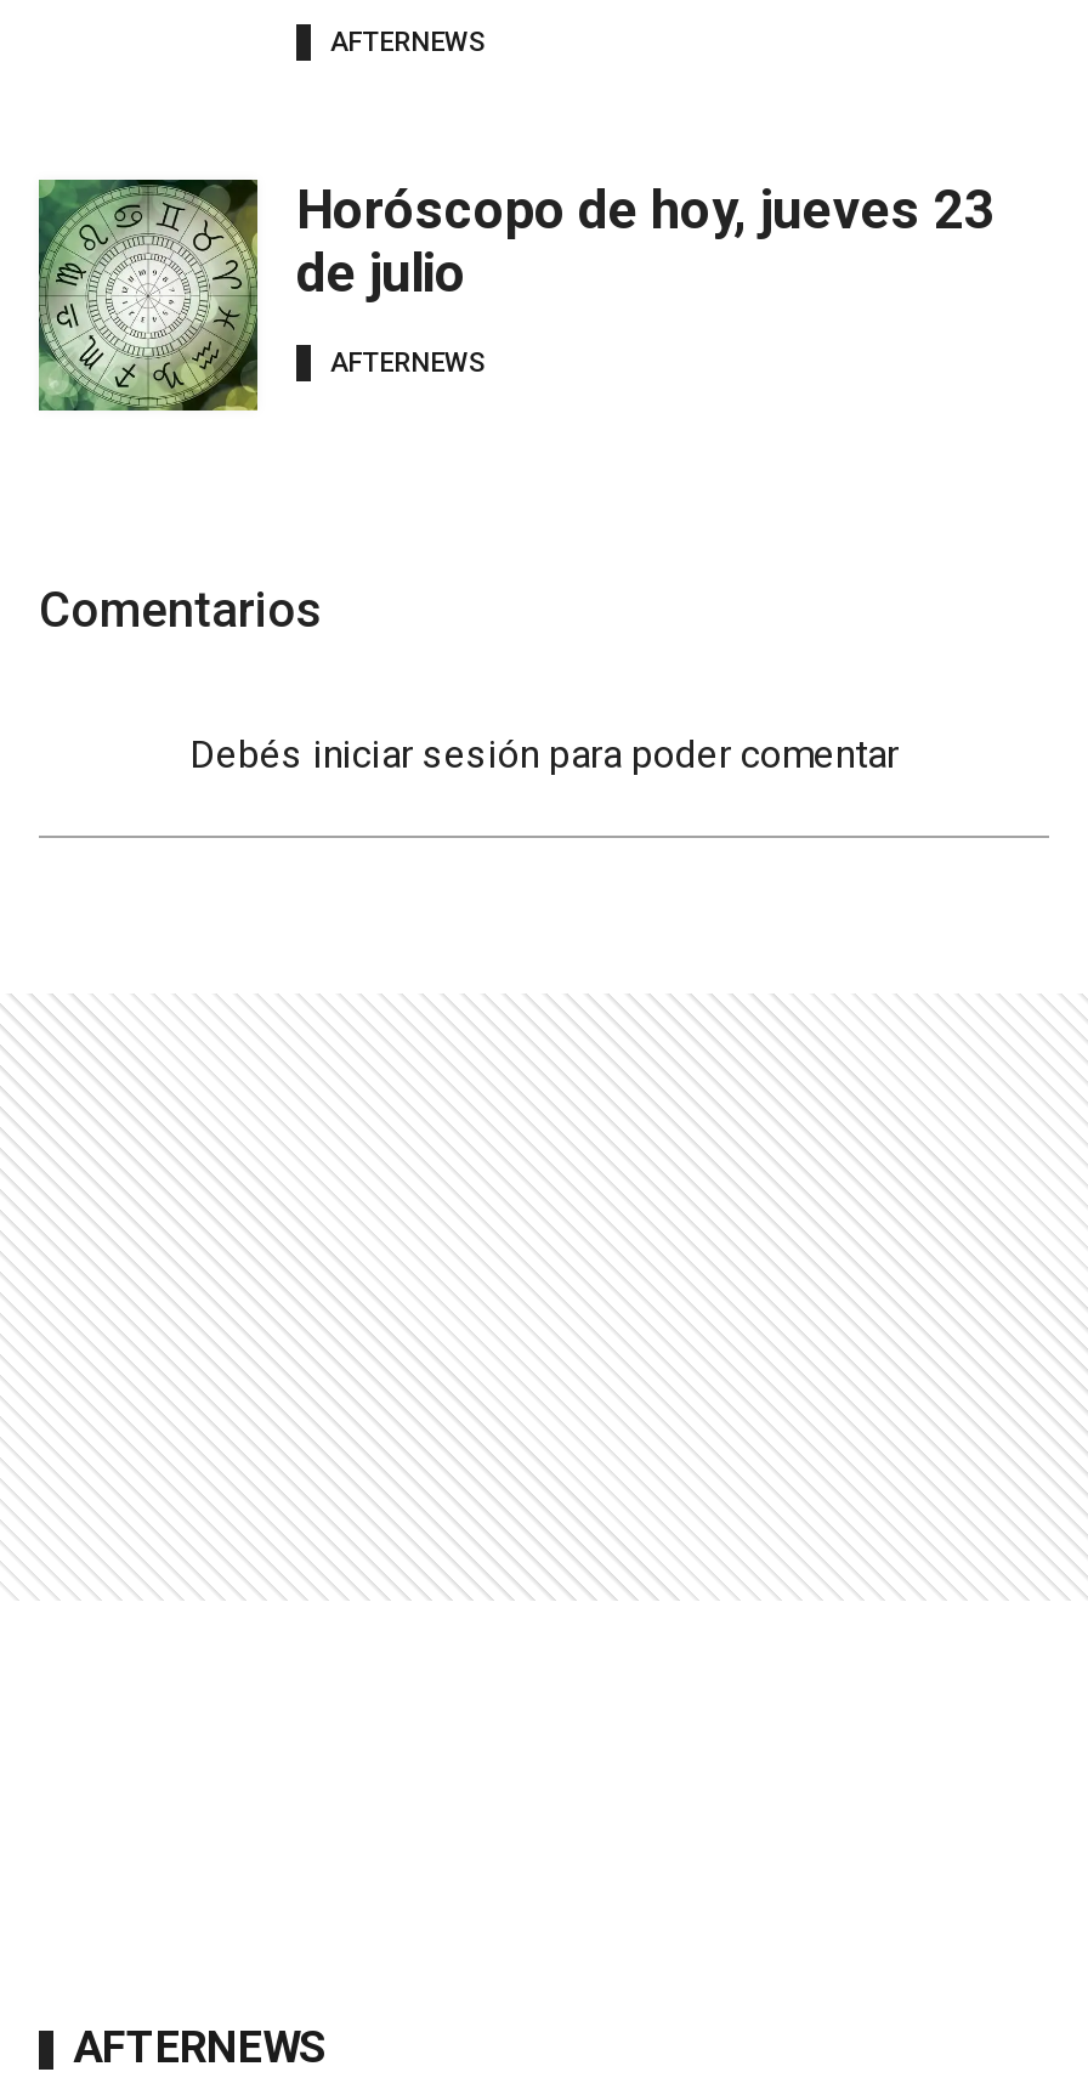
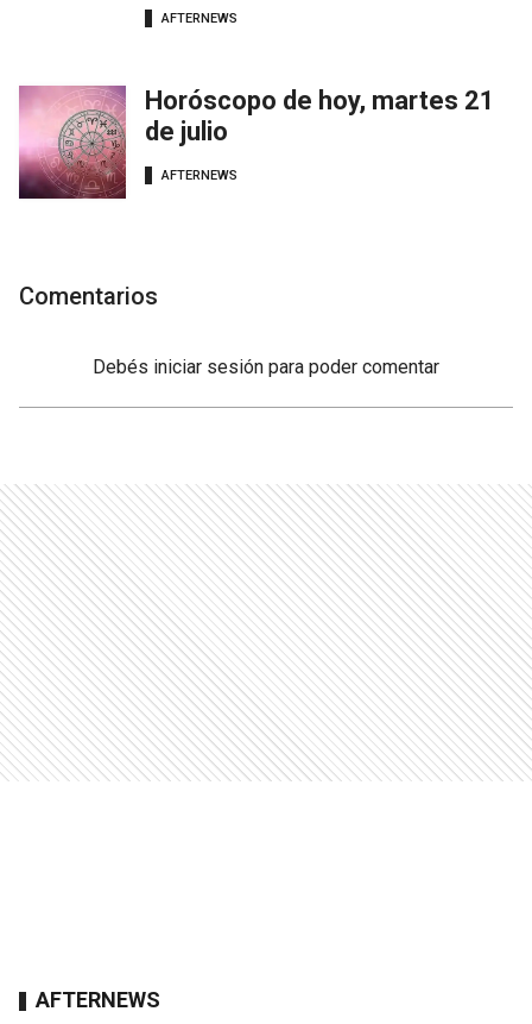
[36,177,996,413] [image] | Horóscopo de hoy, jueves 23 -> [18,84,495,200] [image] | Horóscopo de hoy, martes 21

